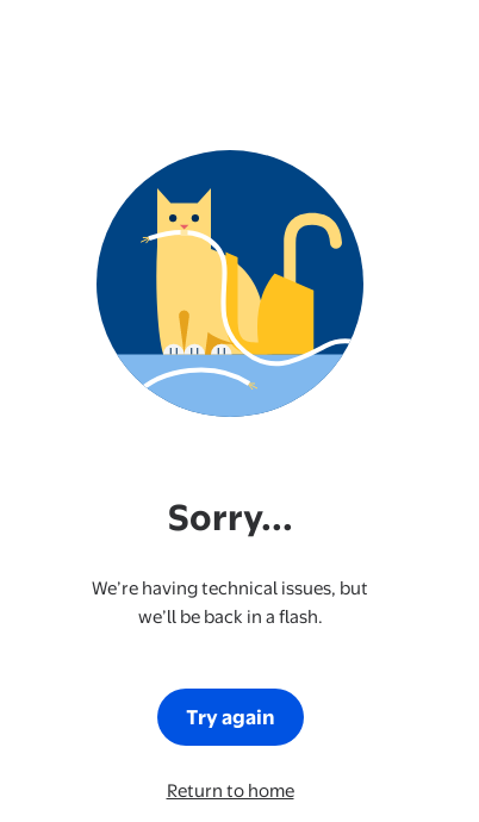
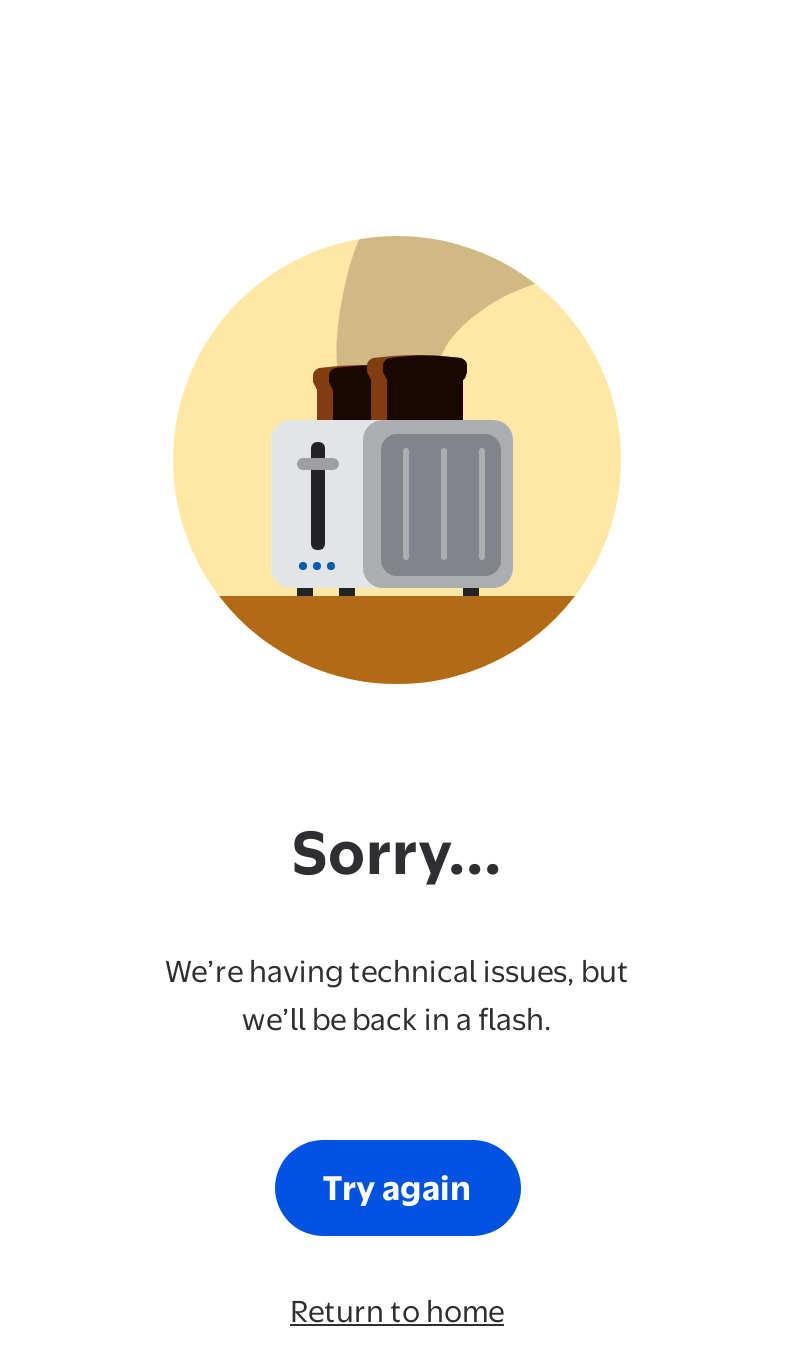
[95,149,365,418] [image] -> [173,236,621,686] [image]

